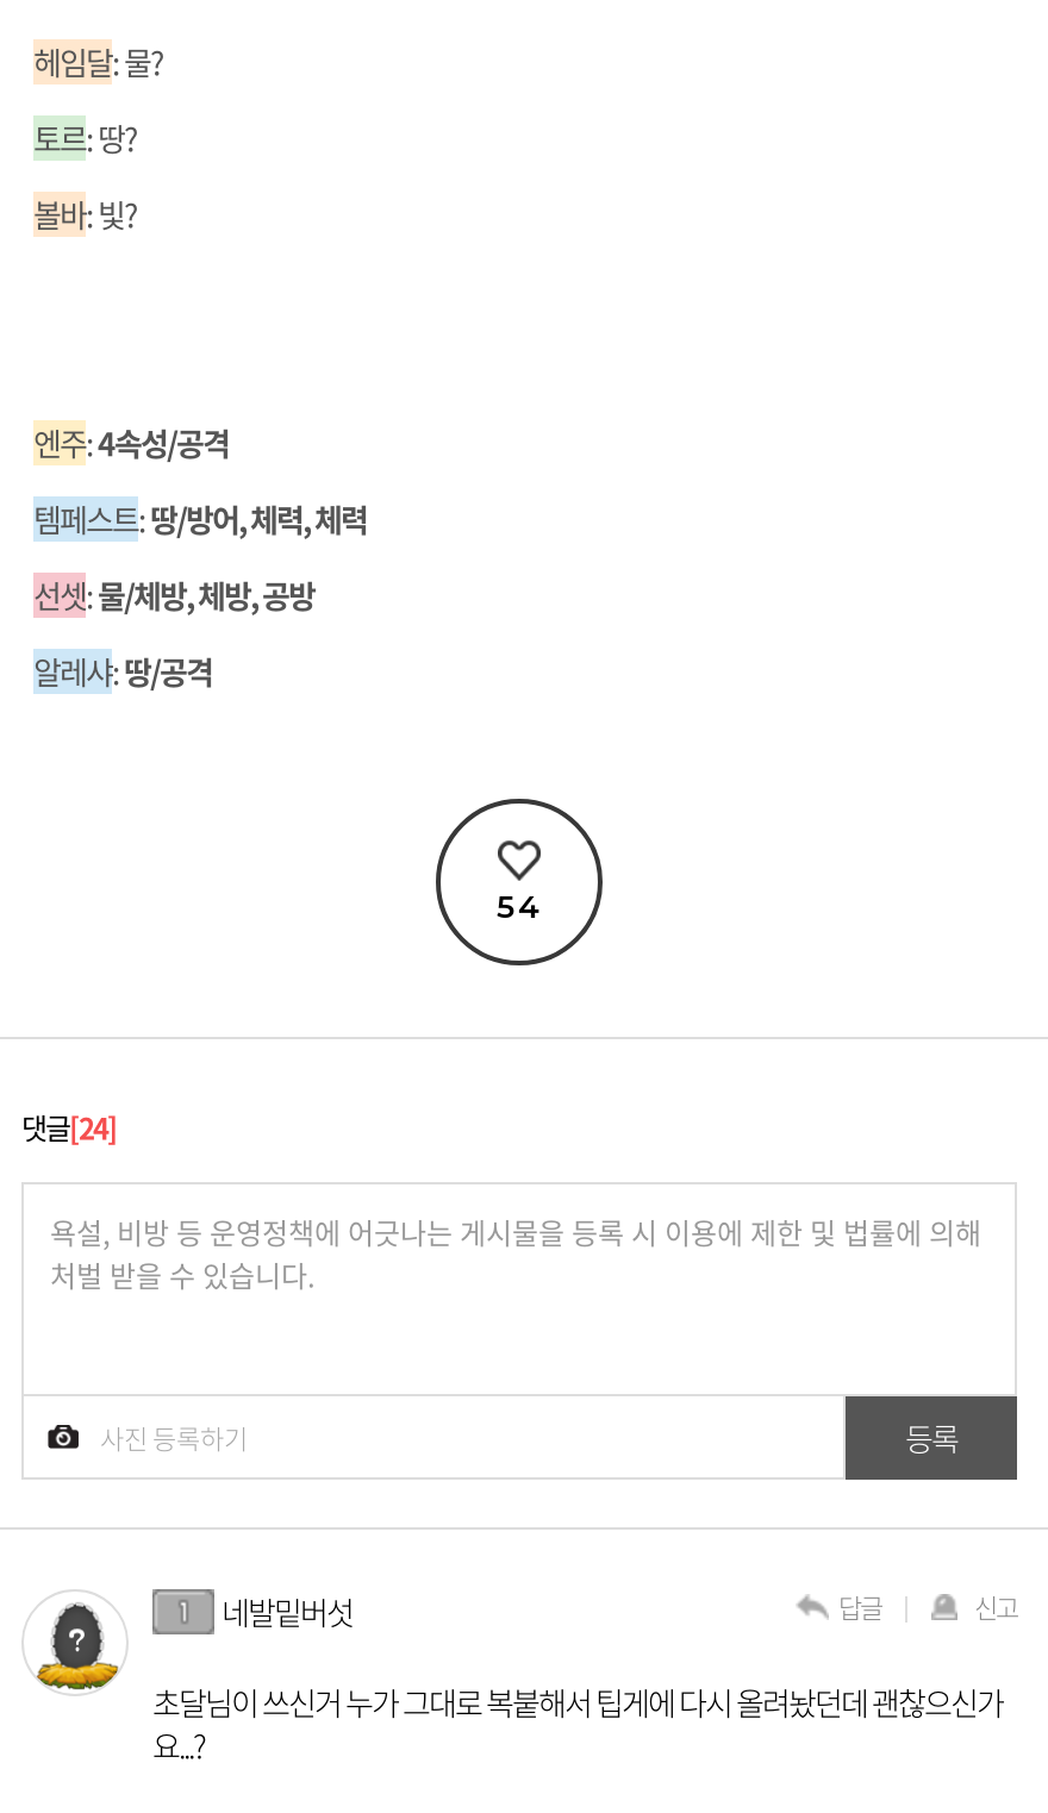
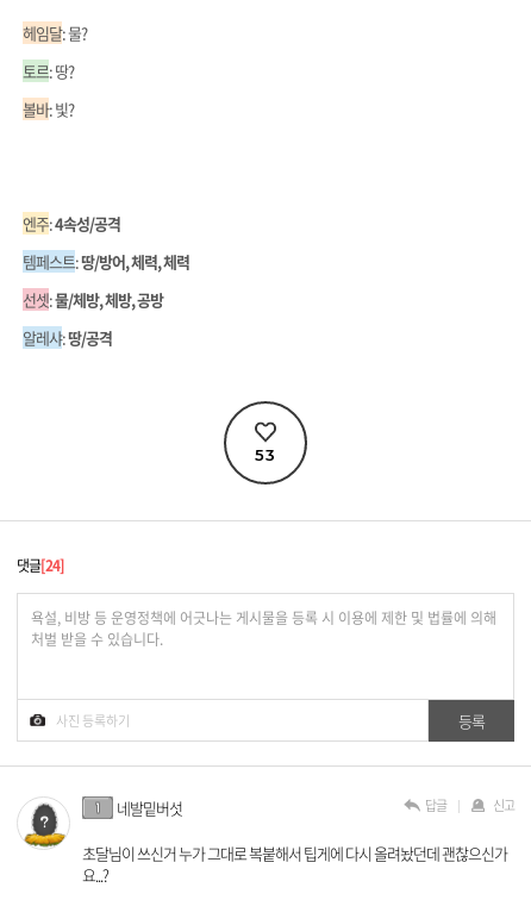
[497,887,542,925] 54 -> [255,445,276,464] 53

